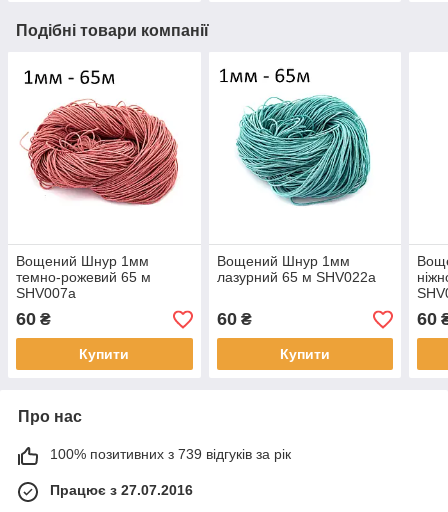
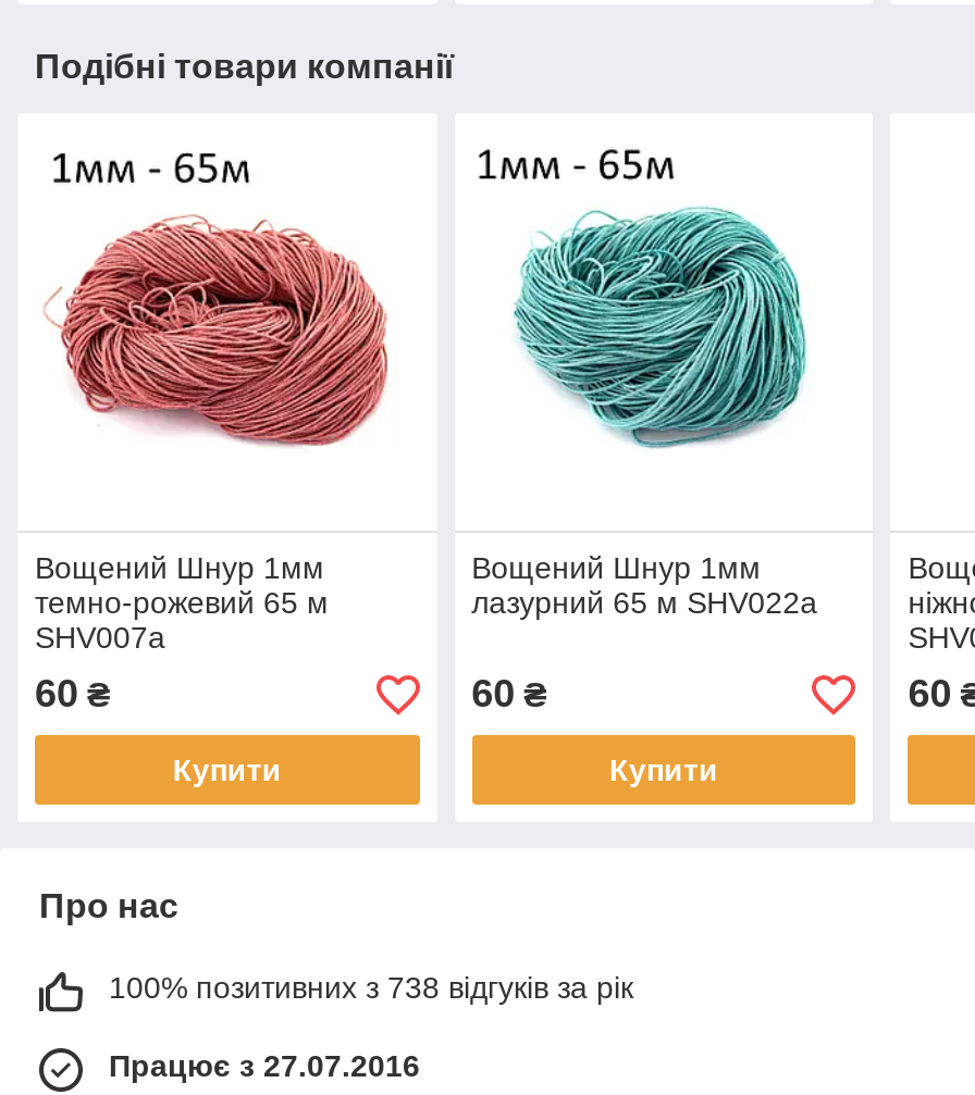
[50,446,291,462] 100% позитивних з 739 відгуків за рік -> [109,971,633,1006] 100% позитивних з 738 відгуків за рік

